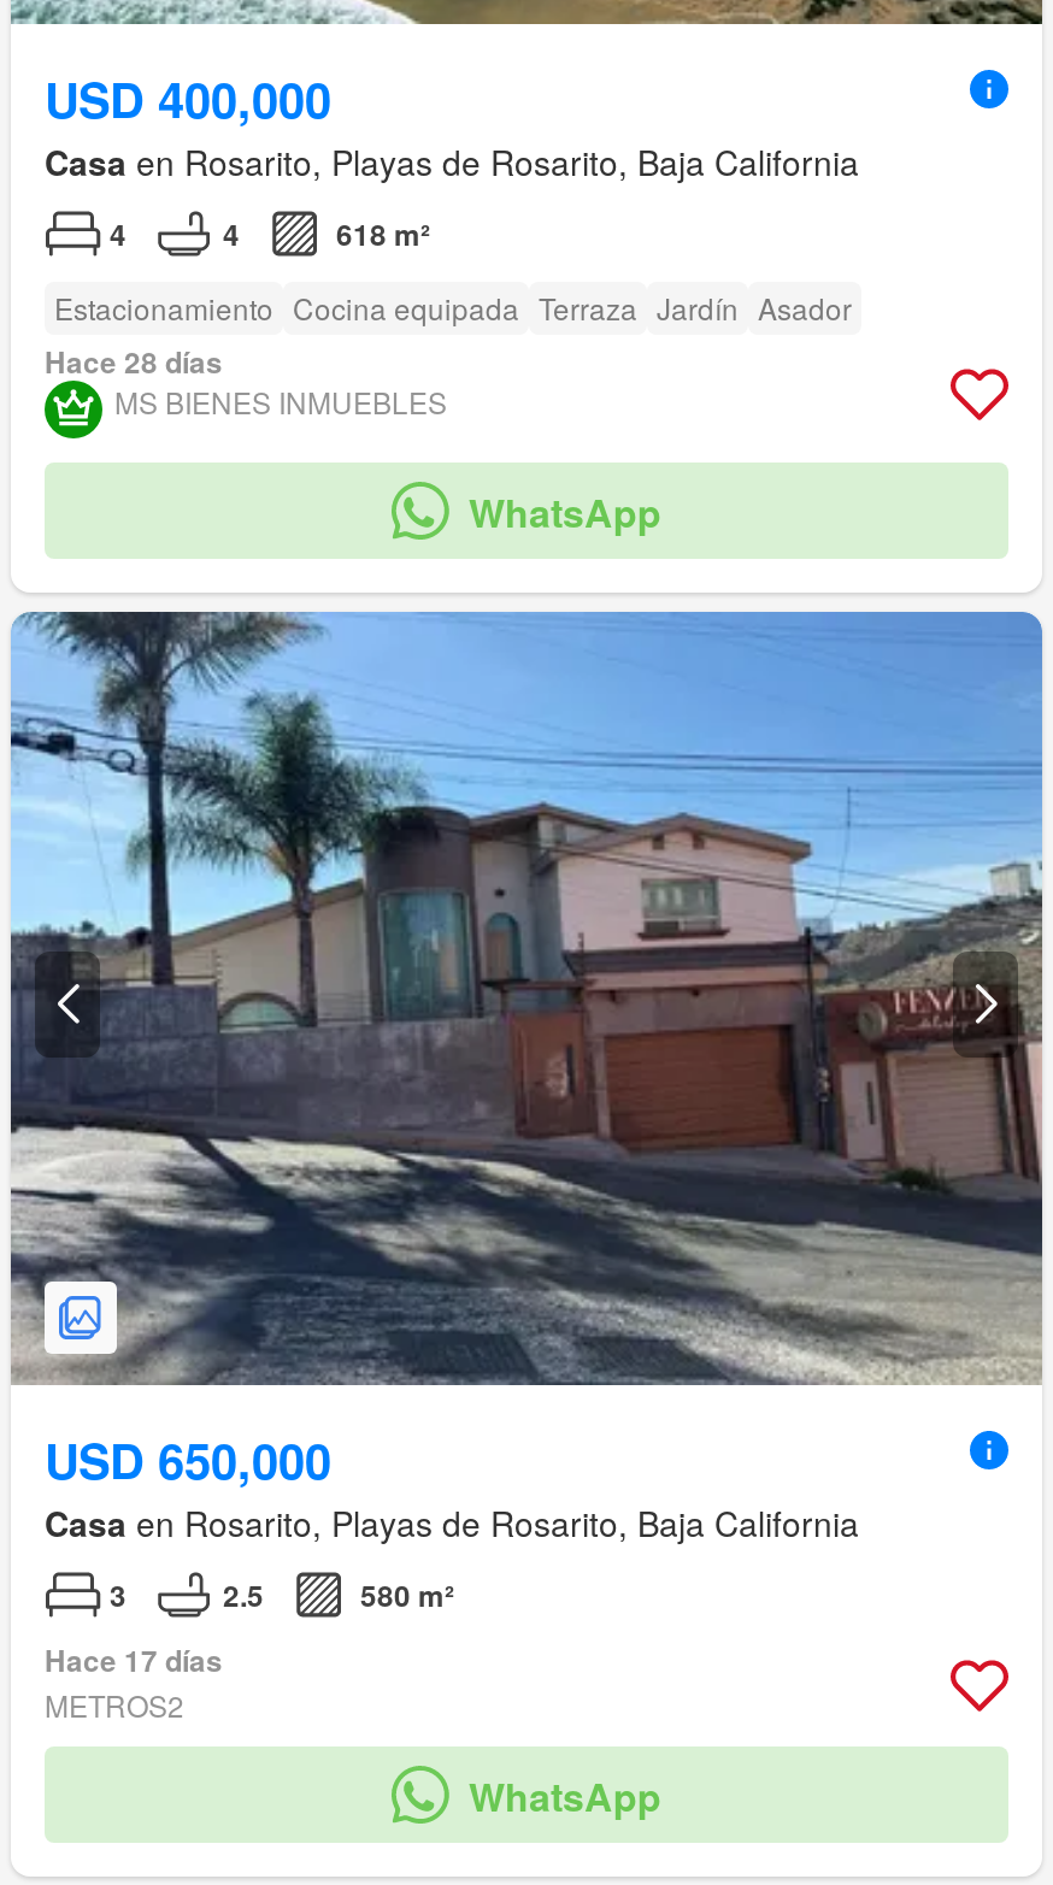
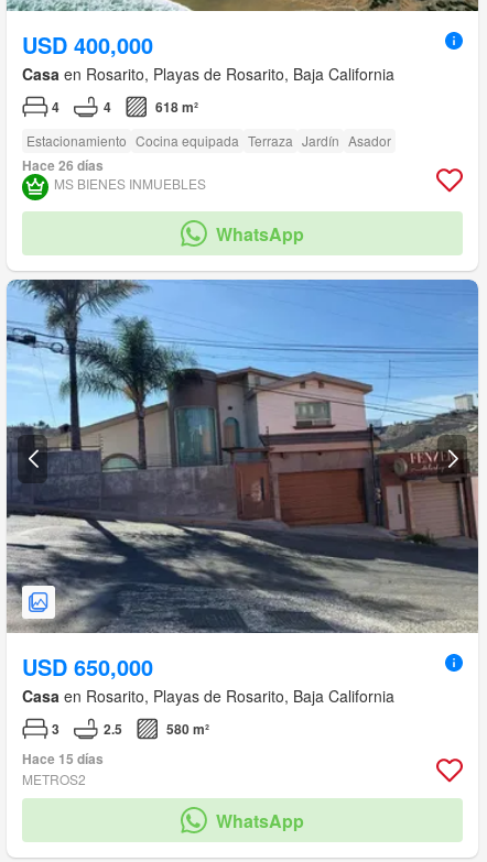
[45,341,223,384] Hace 28 días -> [22,156,104,175] Hace 26 días
[45,1639,223,1682] Hace 17 días -> [22,749,104,769] Hace 15 días

